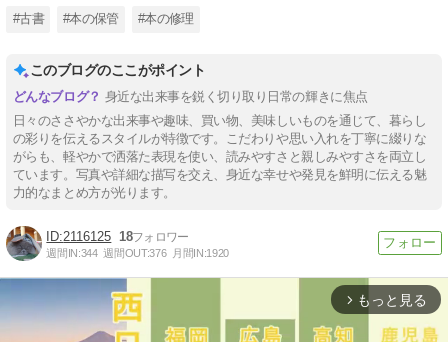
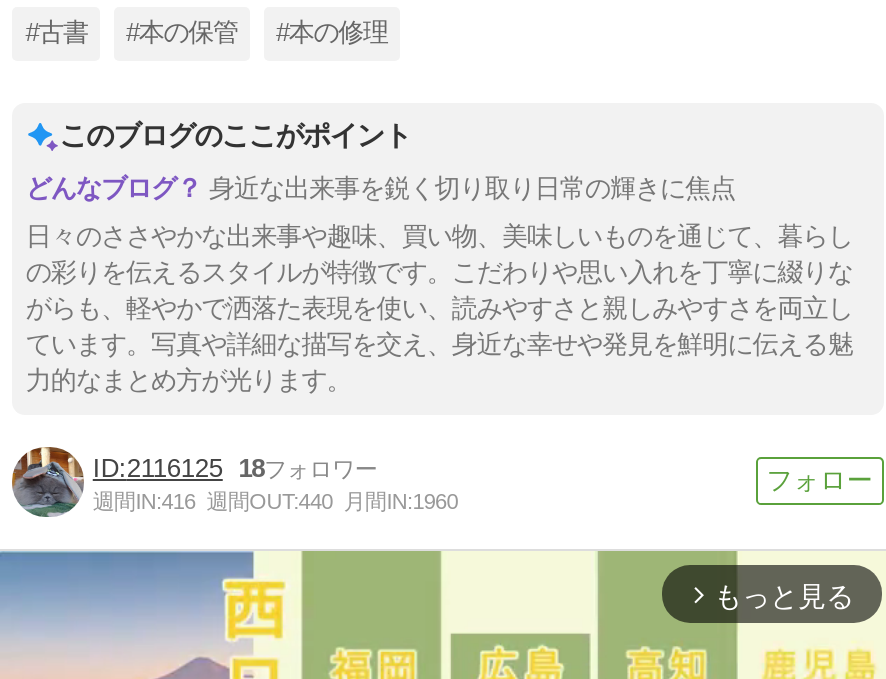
[46,247,229,259] 週間IN:344 週間OUT:376 月間IN:1920 -> [93,489,458,513] 週間IN:416 週間OUT:440 月間IN:1960

